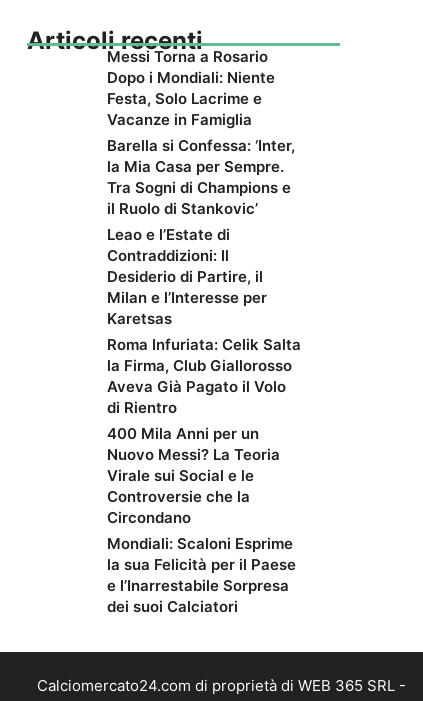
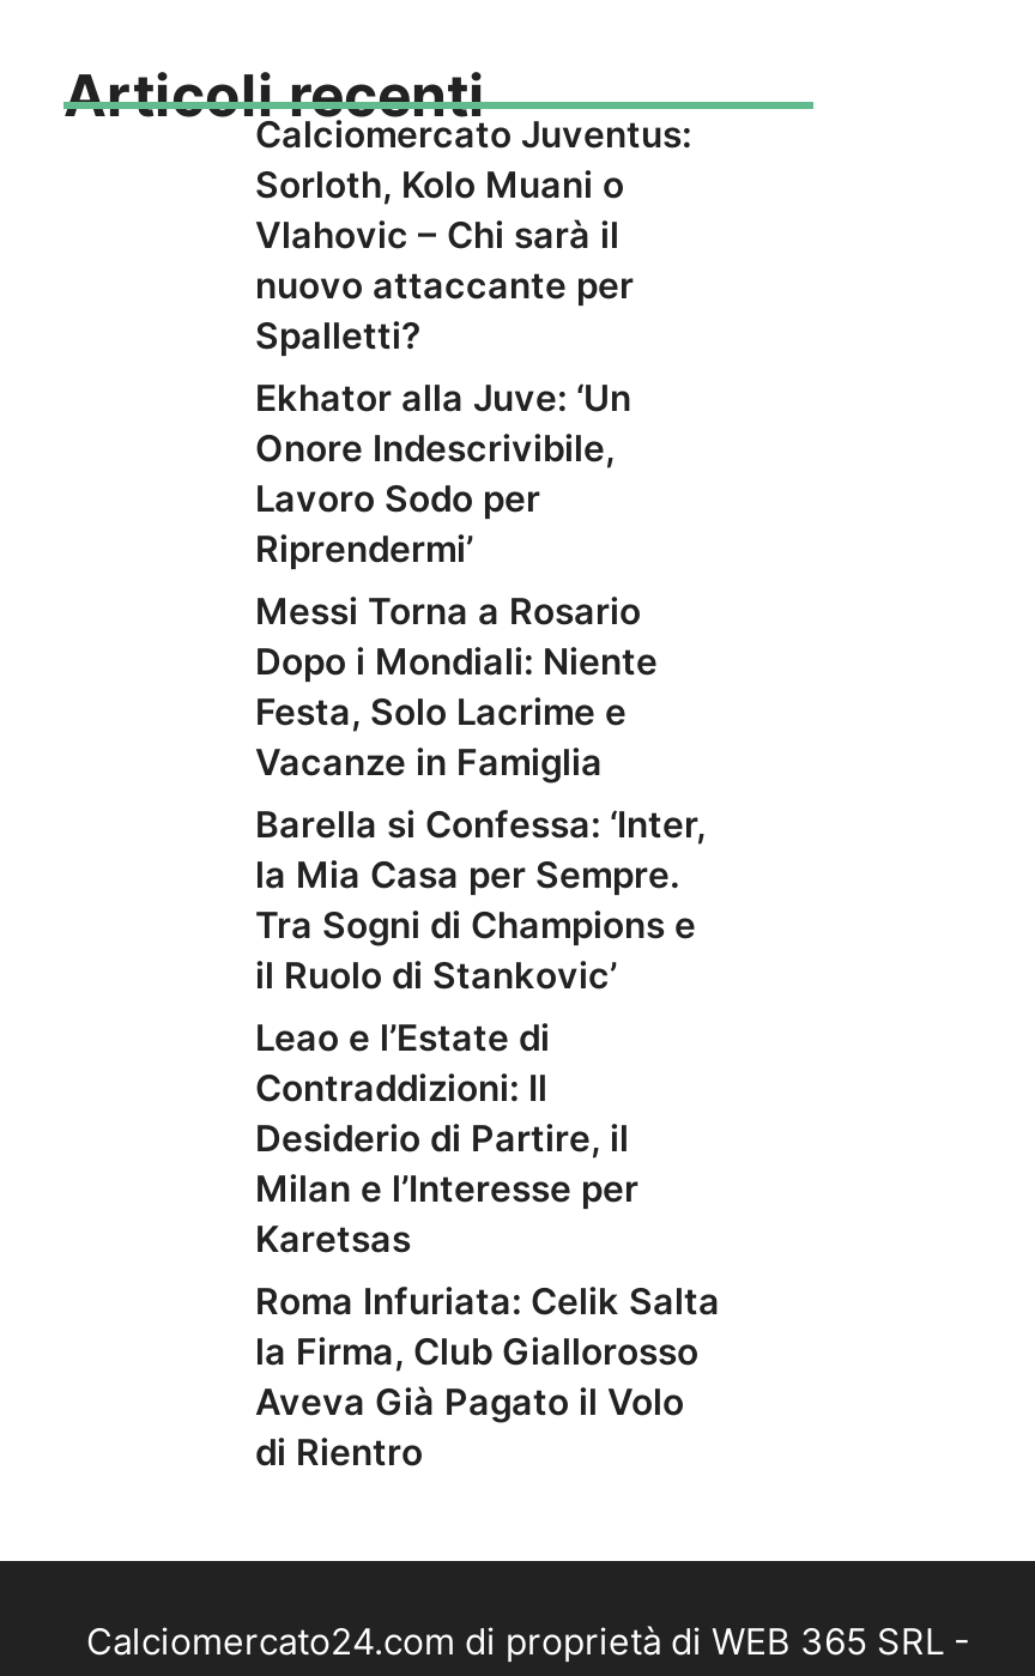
moved [107,47,301,417] -> [255,588,720,1475]: Messi Torna a Rosario | Dopo i Mondiali: Niente | Festa, Solo Lacrime e | ... | Aveva Già Pagato il Volo | di Rientro
none -> [255,112,691,572] Calciomercato Juventus: | Sorloth, Kolo Muani o | Vlahovic – Chi sarà il | nuovo attaccante per | Spalletti? | Ekhator alla Juve: ‘Un | Onore Indescrivibile, | Lavoro Sodo per | Riprendermi’
[107,424,296,616] 400 Mila Anni per un | Nuovo Messi? La Teoria | Virale sui Social e le | Controversie che la | Circondano | Mondiali: Scaloni Esprime | la sua Felicità per il Paese | e l’Inarrestabile Sorpresa | dei suoi Calciatori -> none

